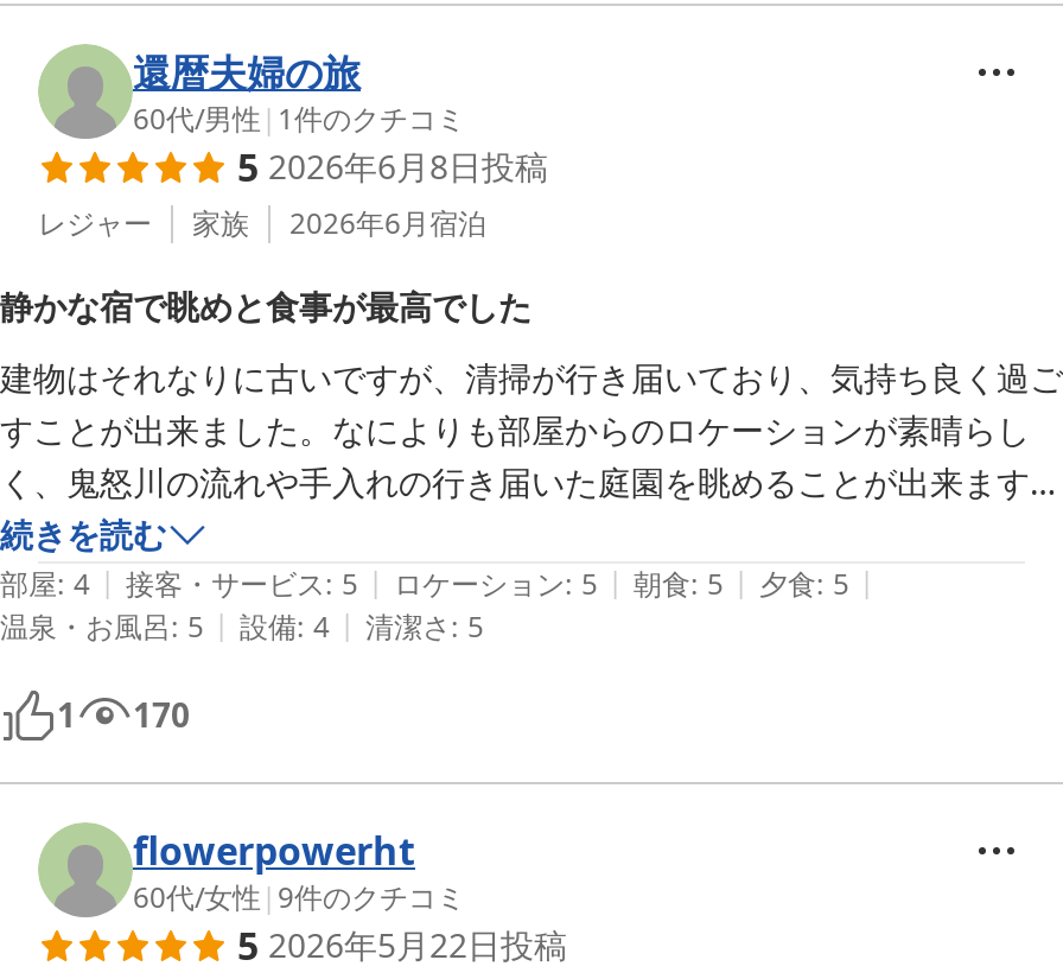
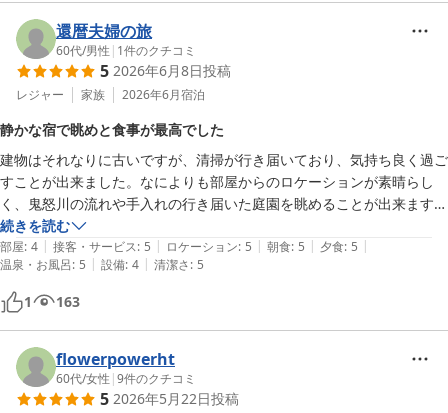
[57,692,190,737] 1 170 -> [24,292,80,311] 1 163

